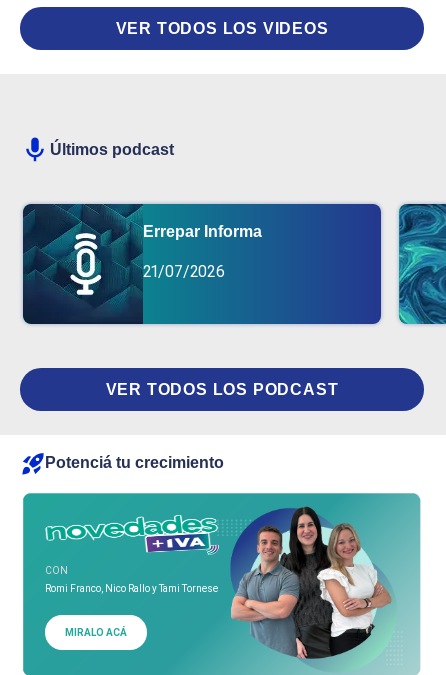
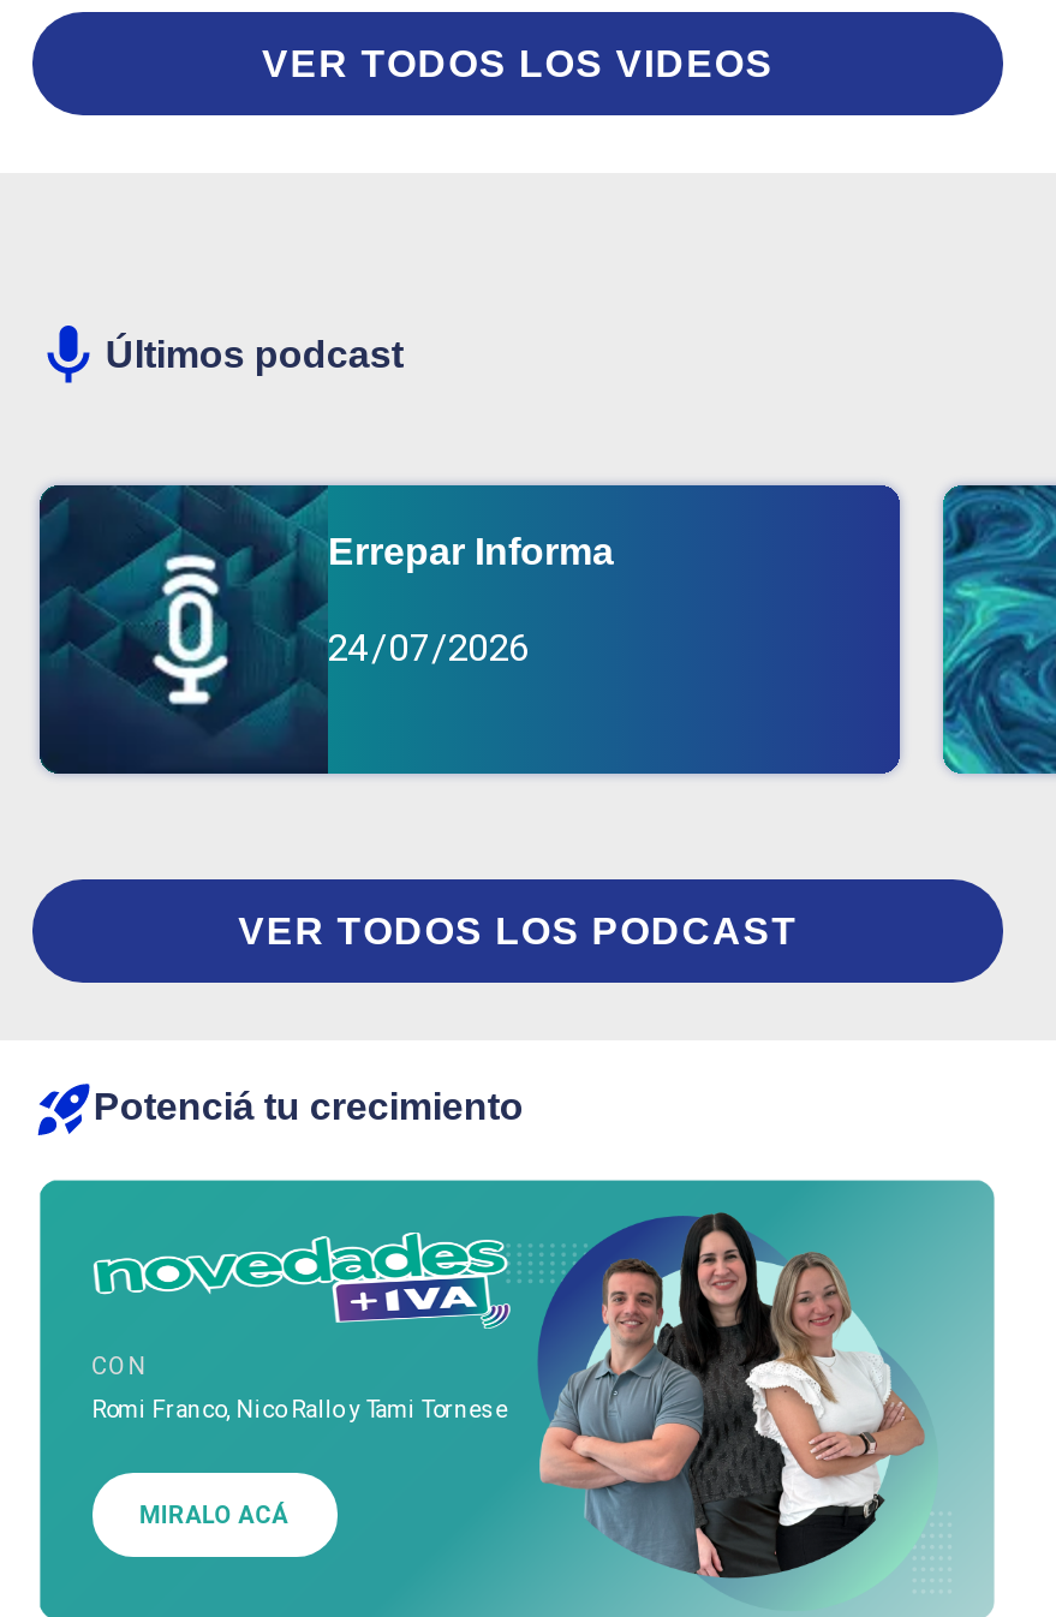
[143,262,225,281] 21/07/2026 -> [328,624,532,670] 24/07/2026

